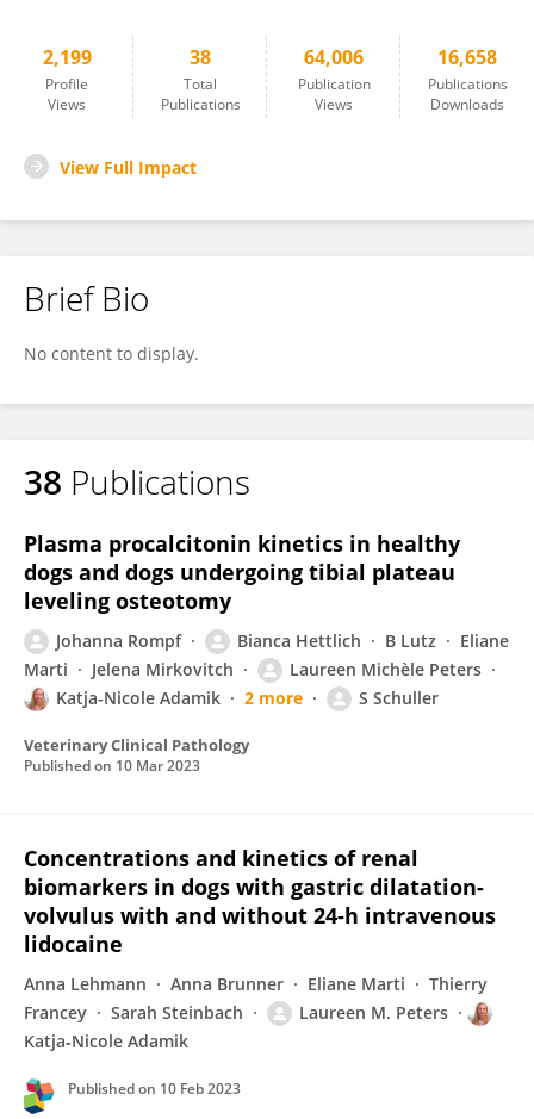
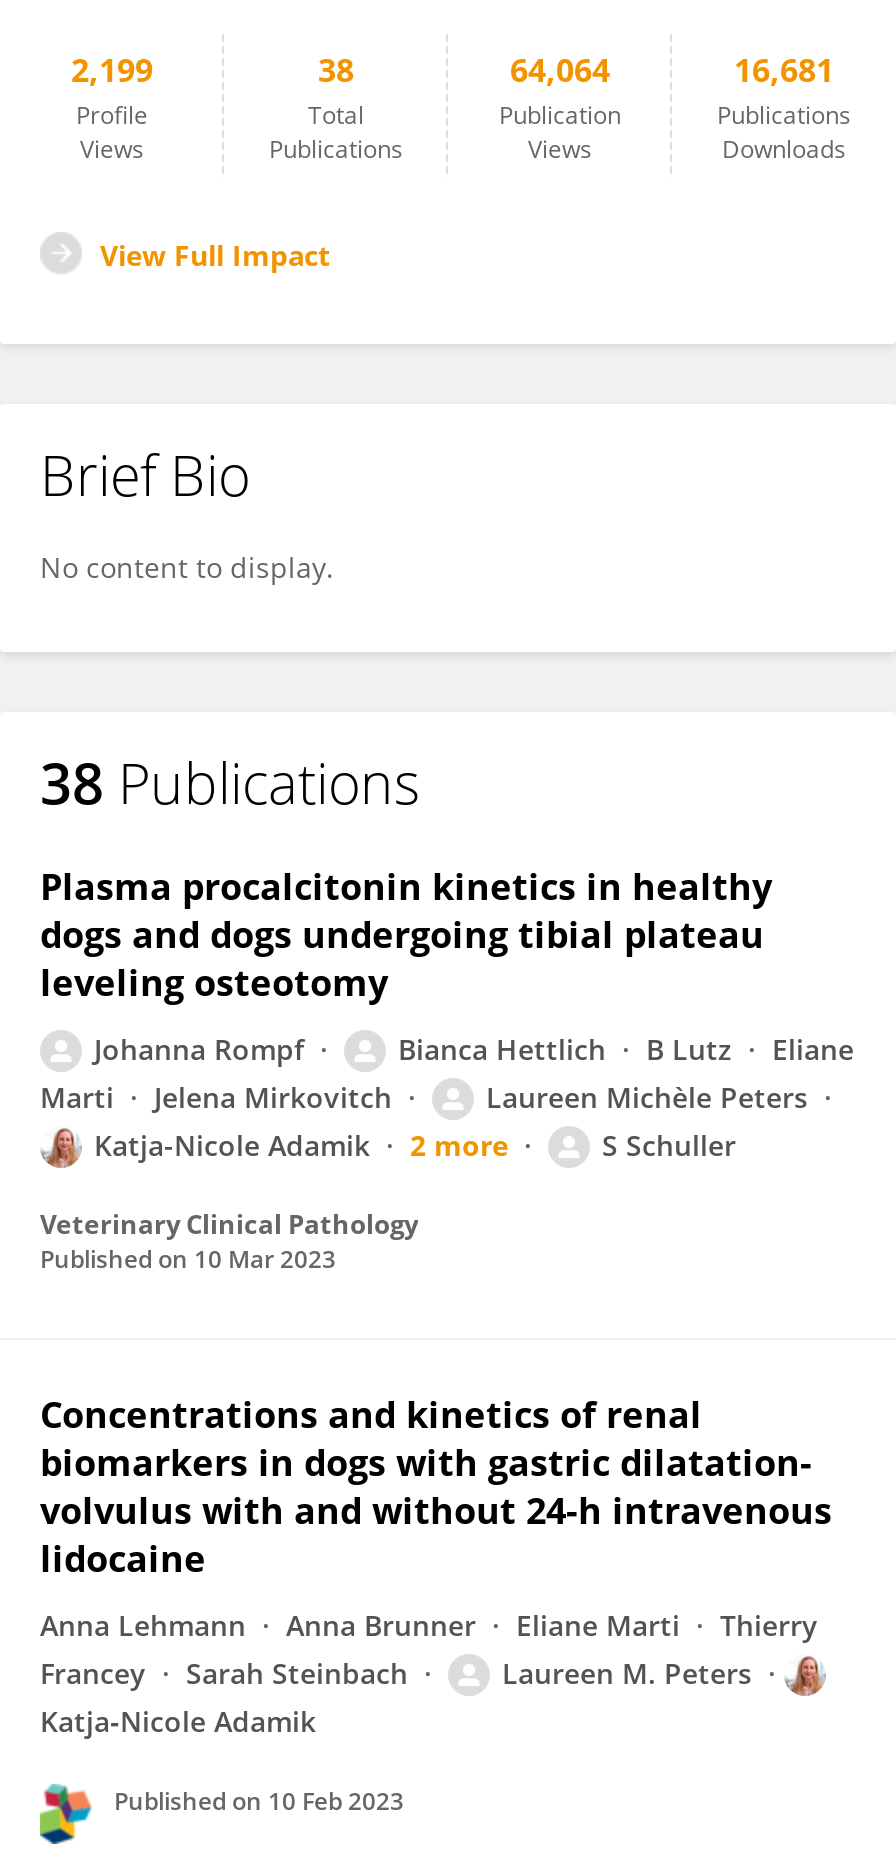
[304,44,364,70] 64,006 -> [510,48,610,92] 64,064
[437,44,497,70] 16,658 -> [734,48,834,92] 16,681

